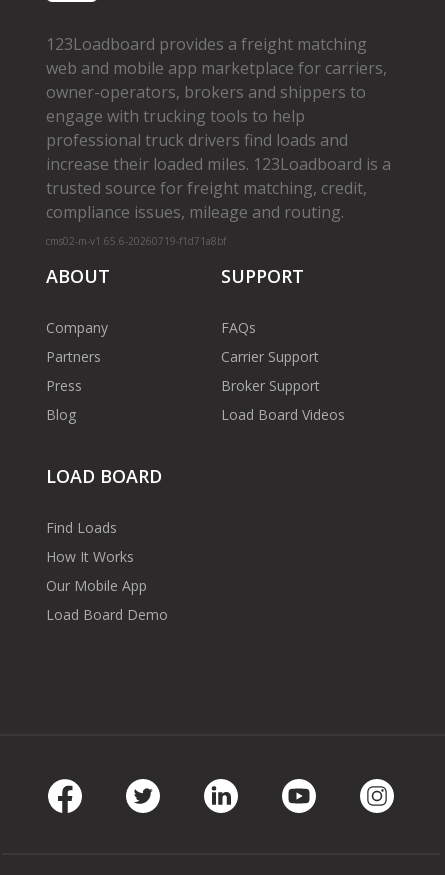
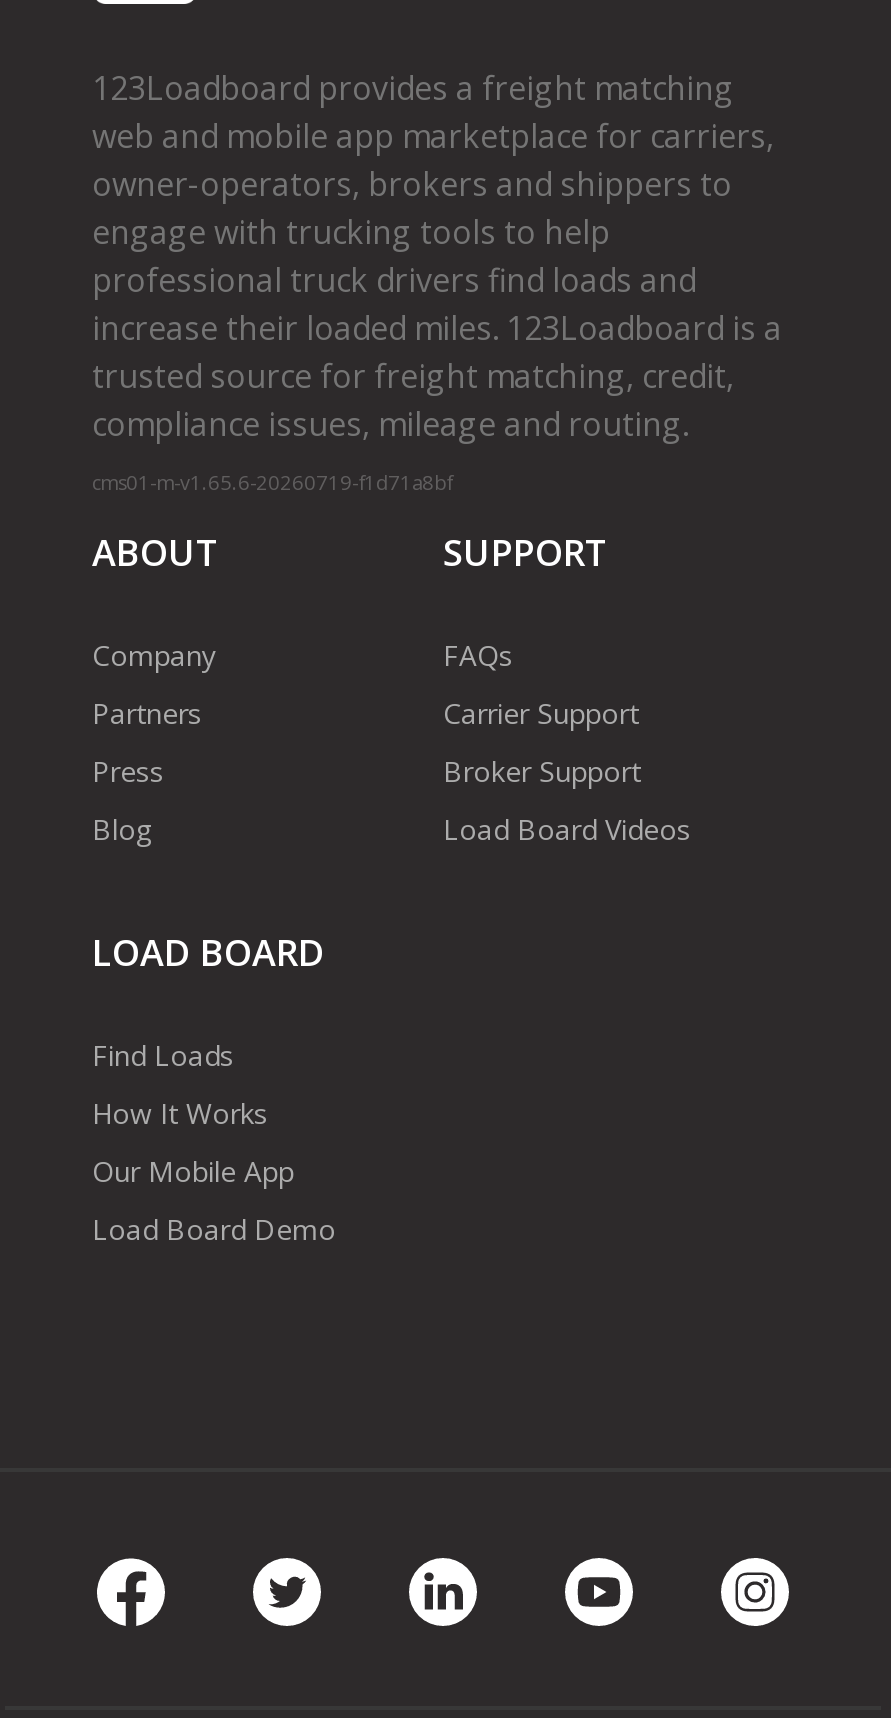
[45,234,225,248] cms02-m-v1.65.6-20260719-f1d71a8bf -> [92,469,452,497] cms01-m-v1.65.6-20260719-f1d71a8bf

